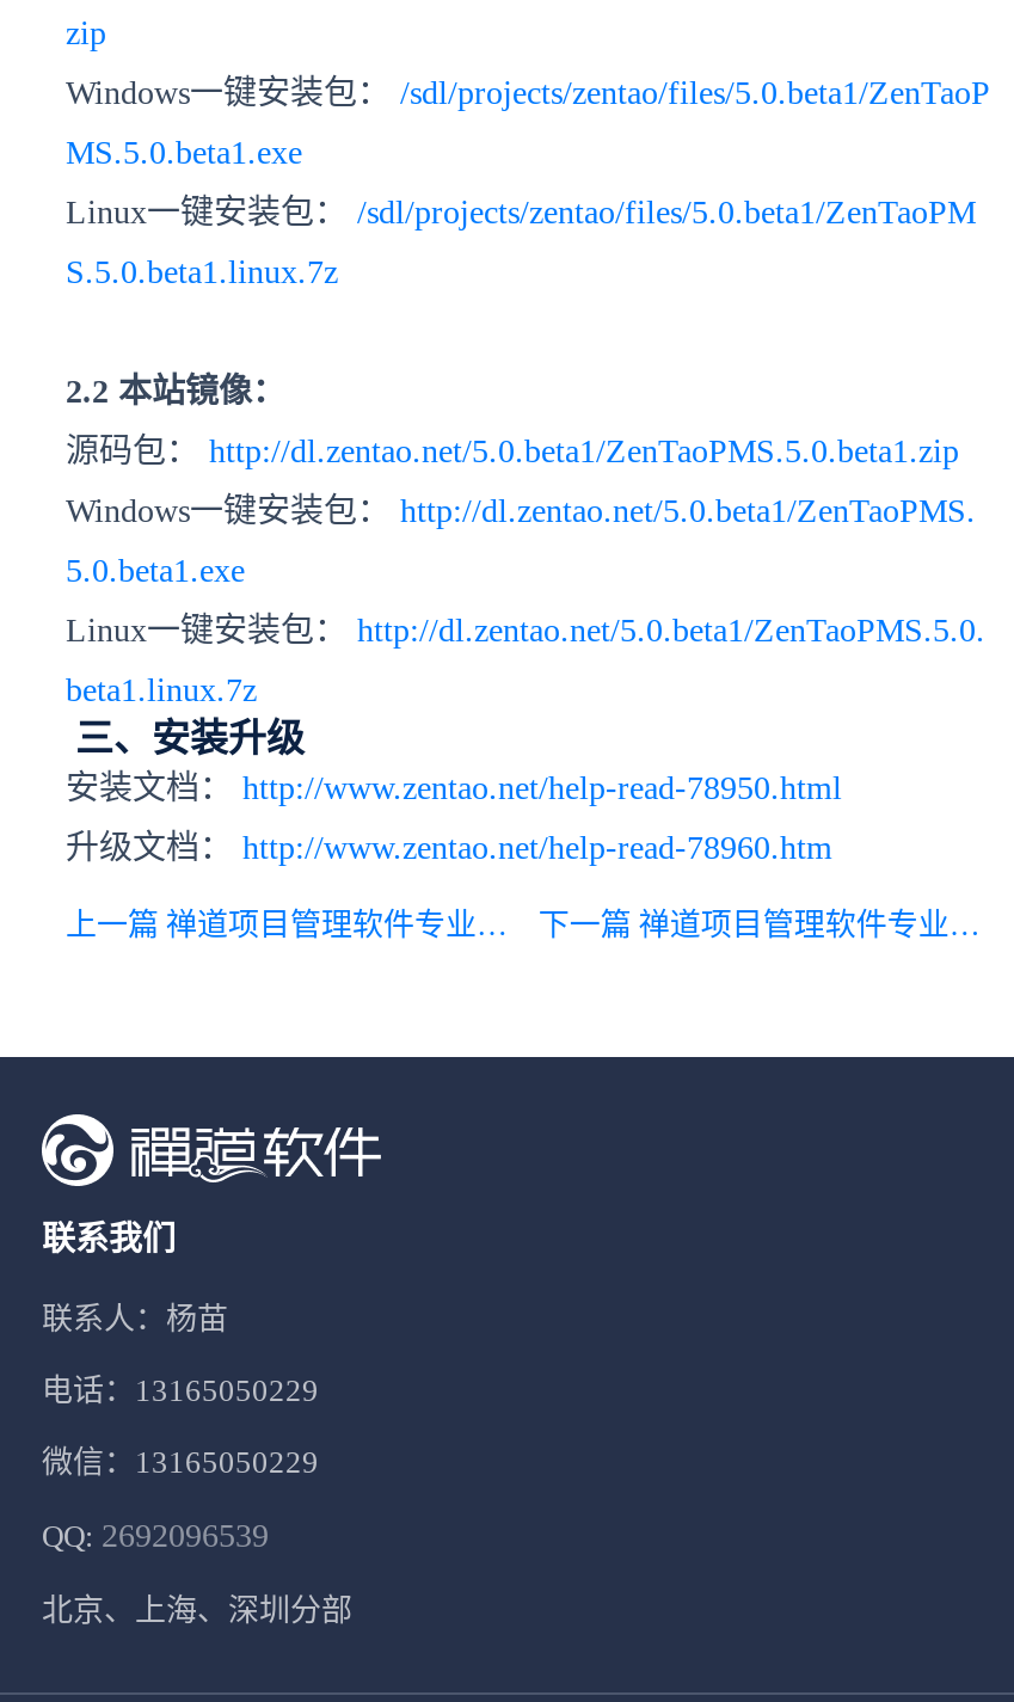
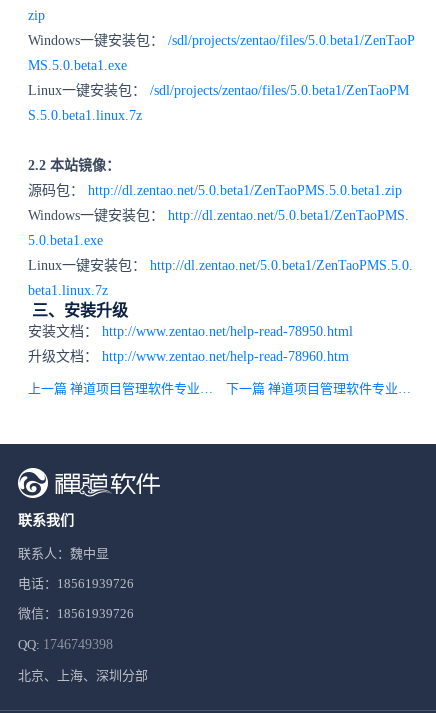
[42,1301,228,1337] 联系人：杨苗 -> [18,546,109,561] 联系人：魏中显
[42,1372,319,1408] 电话：13165050229 -> [18,576,134,591] 电话：18561939726
[42,1444,319,1480] 微信：13165050229 -> [18,606,134,621] 微信：18561939726
[42,1518,269,1554] QQ: 2692096539 -> [18,637,113,652] QQ: 1746749398

